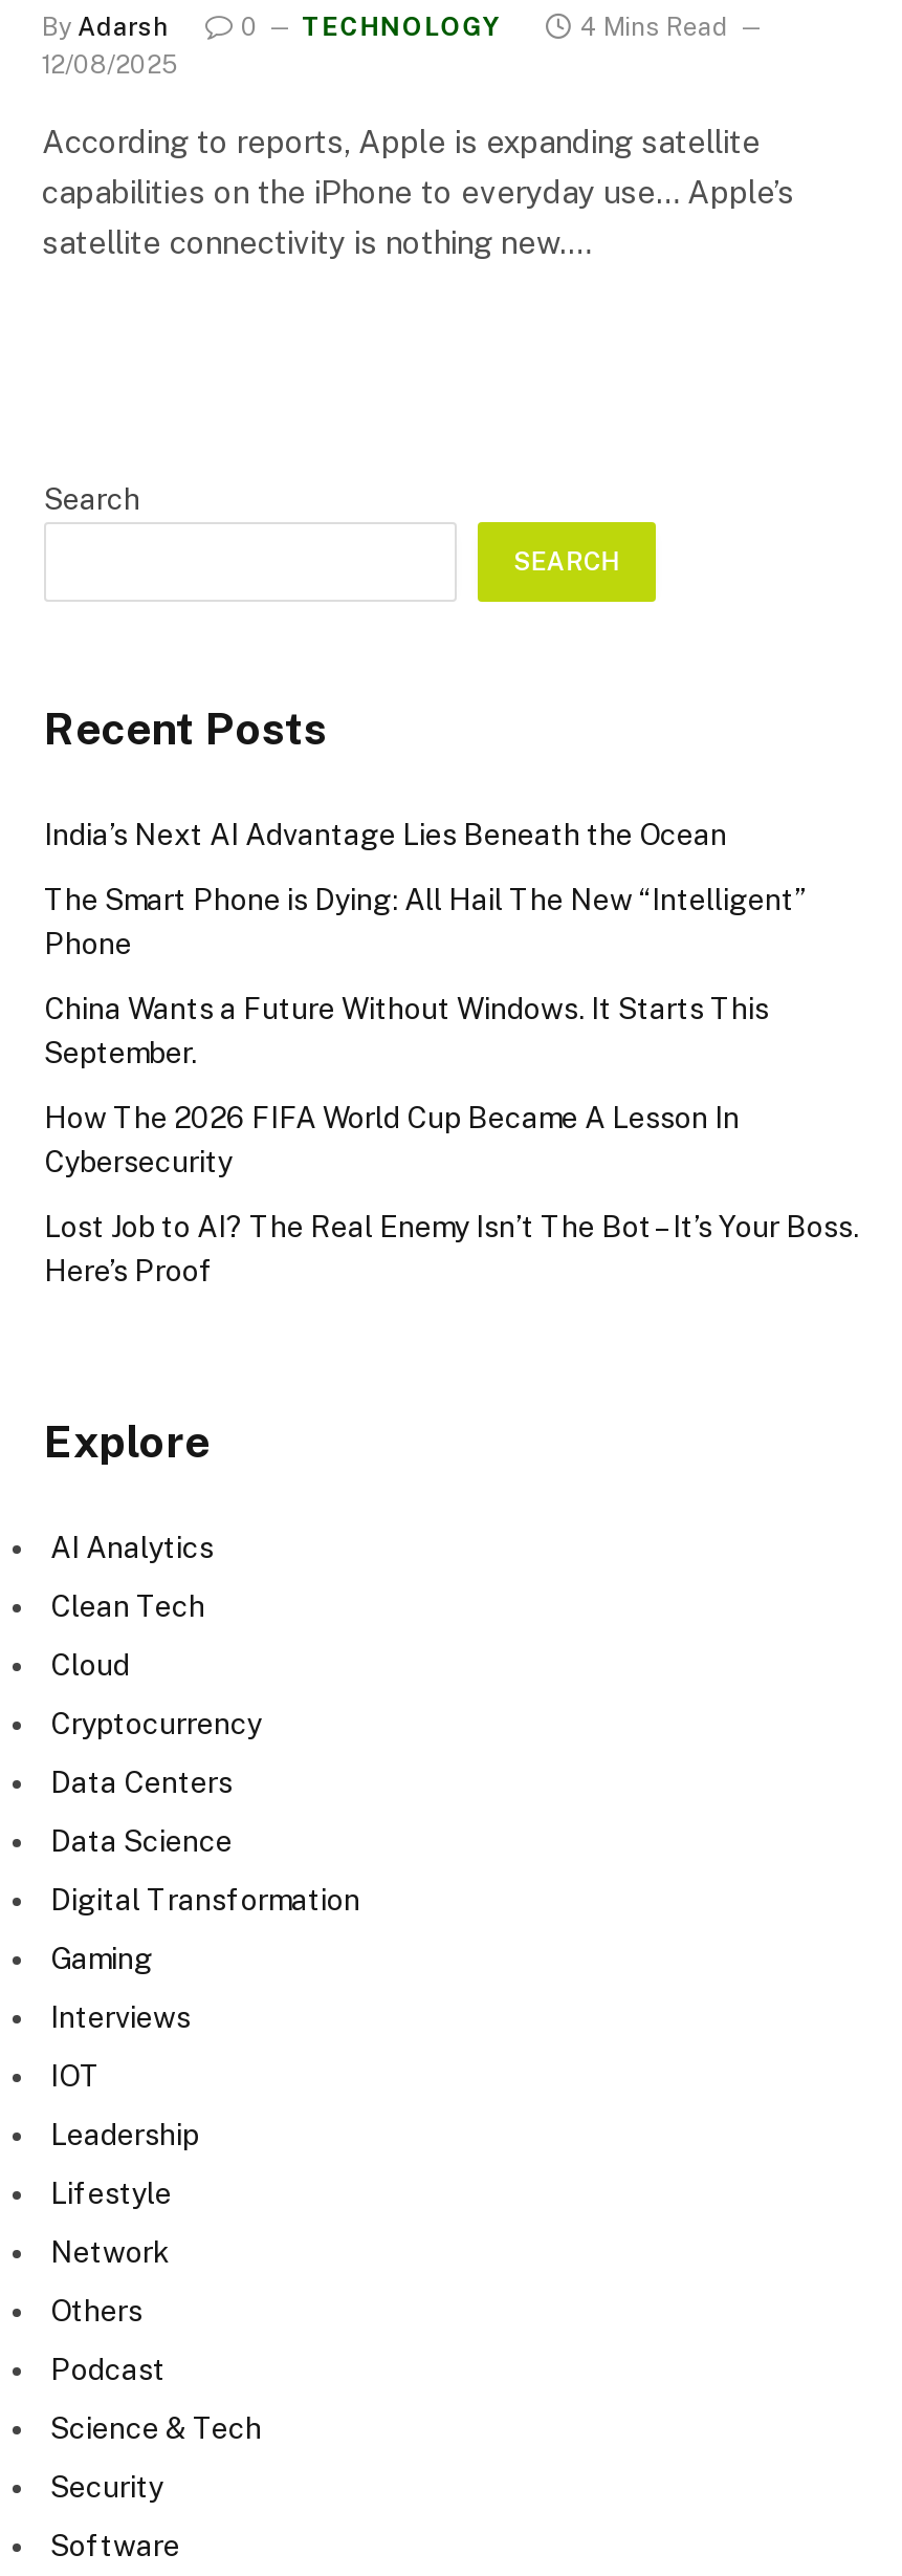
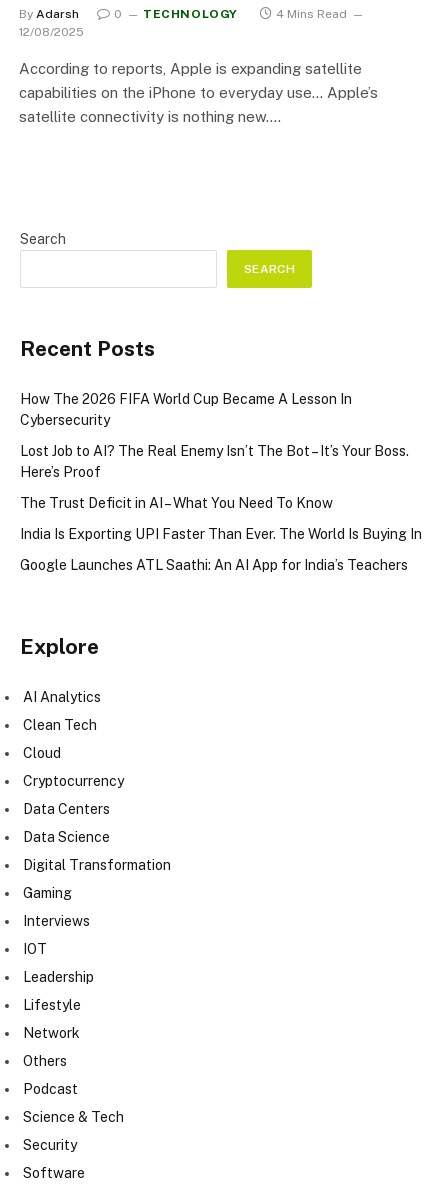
[44,817,807,1069] India’s Next AI Advantage Lies Beneath the Ocean | The Smart Phone is Dying: All Hail The New “Intelligent” | Phone | China Wants a Future Without Windows. It Starts This | September. -> none
moved [44,1100,859,1287] -> [20,391,409,480]: How The 2026 FIFA World Cup Became A Lesson In | Cybersecurity | Lost Job to AI? The Real Enemy Isn’t The Bot – It’s Your Boss. | Here’s Proof
none -> [20,495,422,573] The Trust Deficit in AI – What You Need To Know | India Is Exporting UPI Faster Than Ever. The World Is Buying In | Google Launches ATL Saathi: An AI App for India’s Teachers

